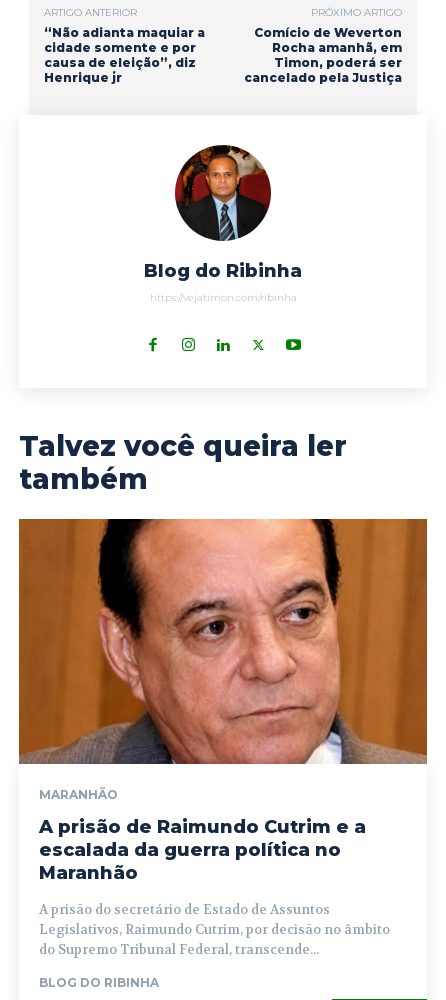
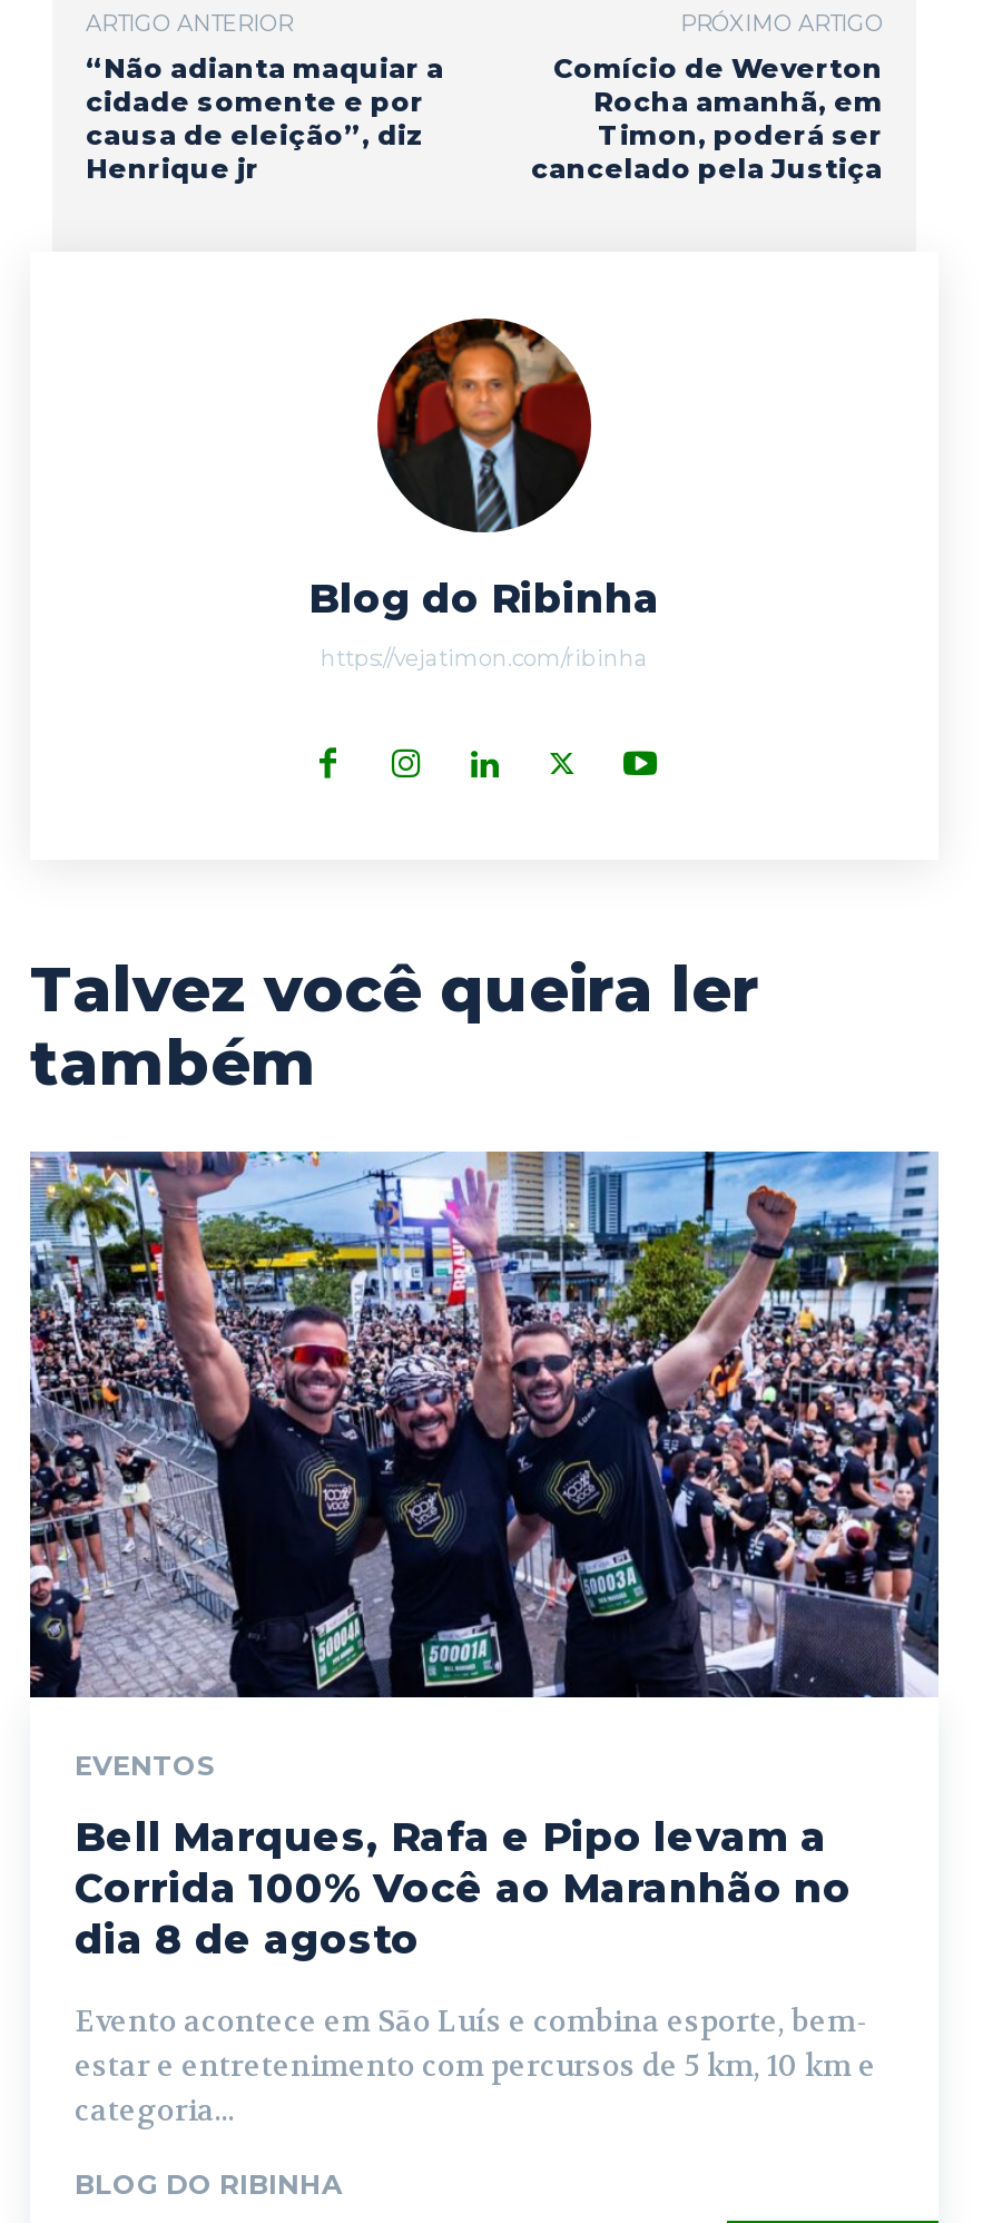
[18,518,428,802] [image] | MARANHÃO -> [28,1149,941,1782] [image] | EVENTOS
[39,816,366,884] A prisão de Raimundo Cutrim e a | escalada da guerra política no | Maranhão -> [75,1813,852,1965] Bell Marques, Rafa e Pipo levam a | Corrida 100% Você ao Maranhão no | dia 8 de agosto
[39,901,390,958] A prisão do secretário de Estado de Assuntos | Legislativos, Raimundo Cutrim, por decisão no âmbito | do Supremo Tribunal Federal, transcende... -> [75,2002,876,2129] Evento acontece em São Luís e combina esporte, bem- | estar e entretenimento com percursos de 5 km, 10 km e | categoria...

